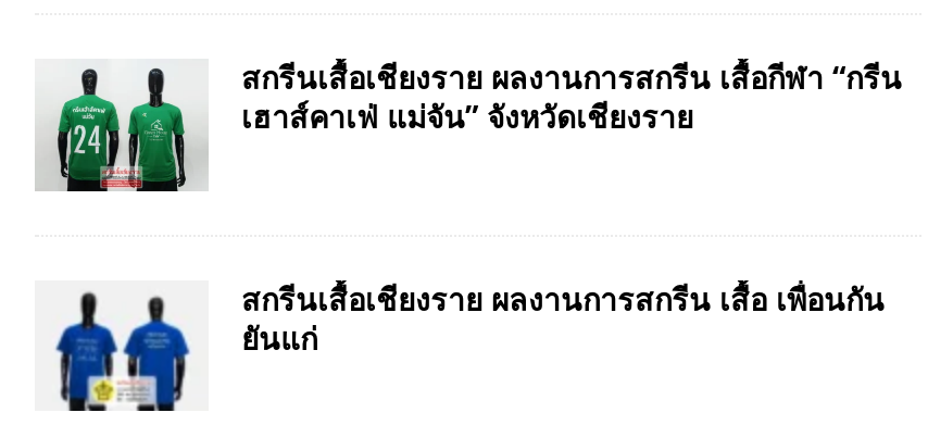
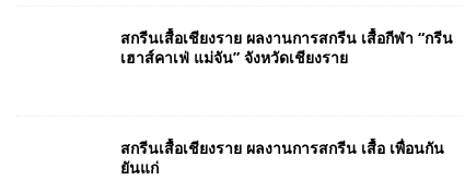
[35,65,209,193] [image] -> none
[54,289,193,415] [image] -> none

